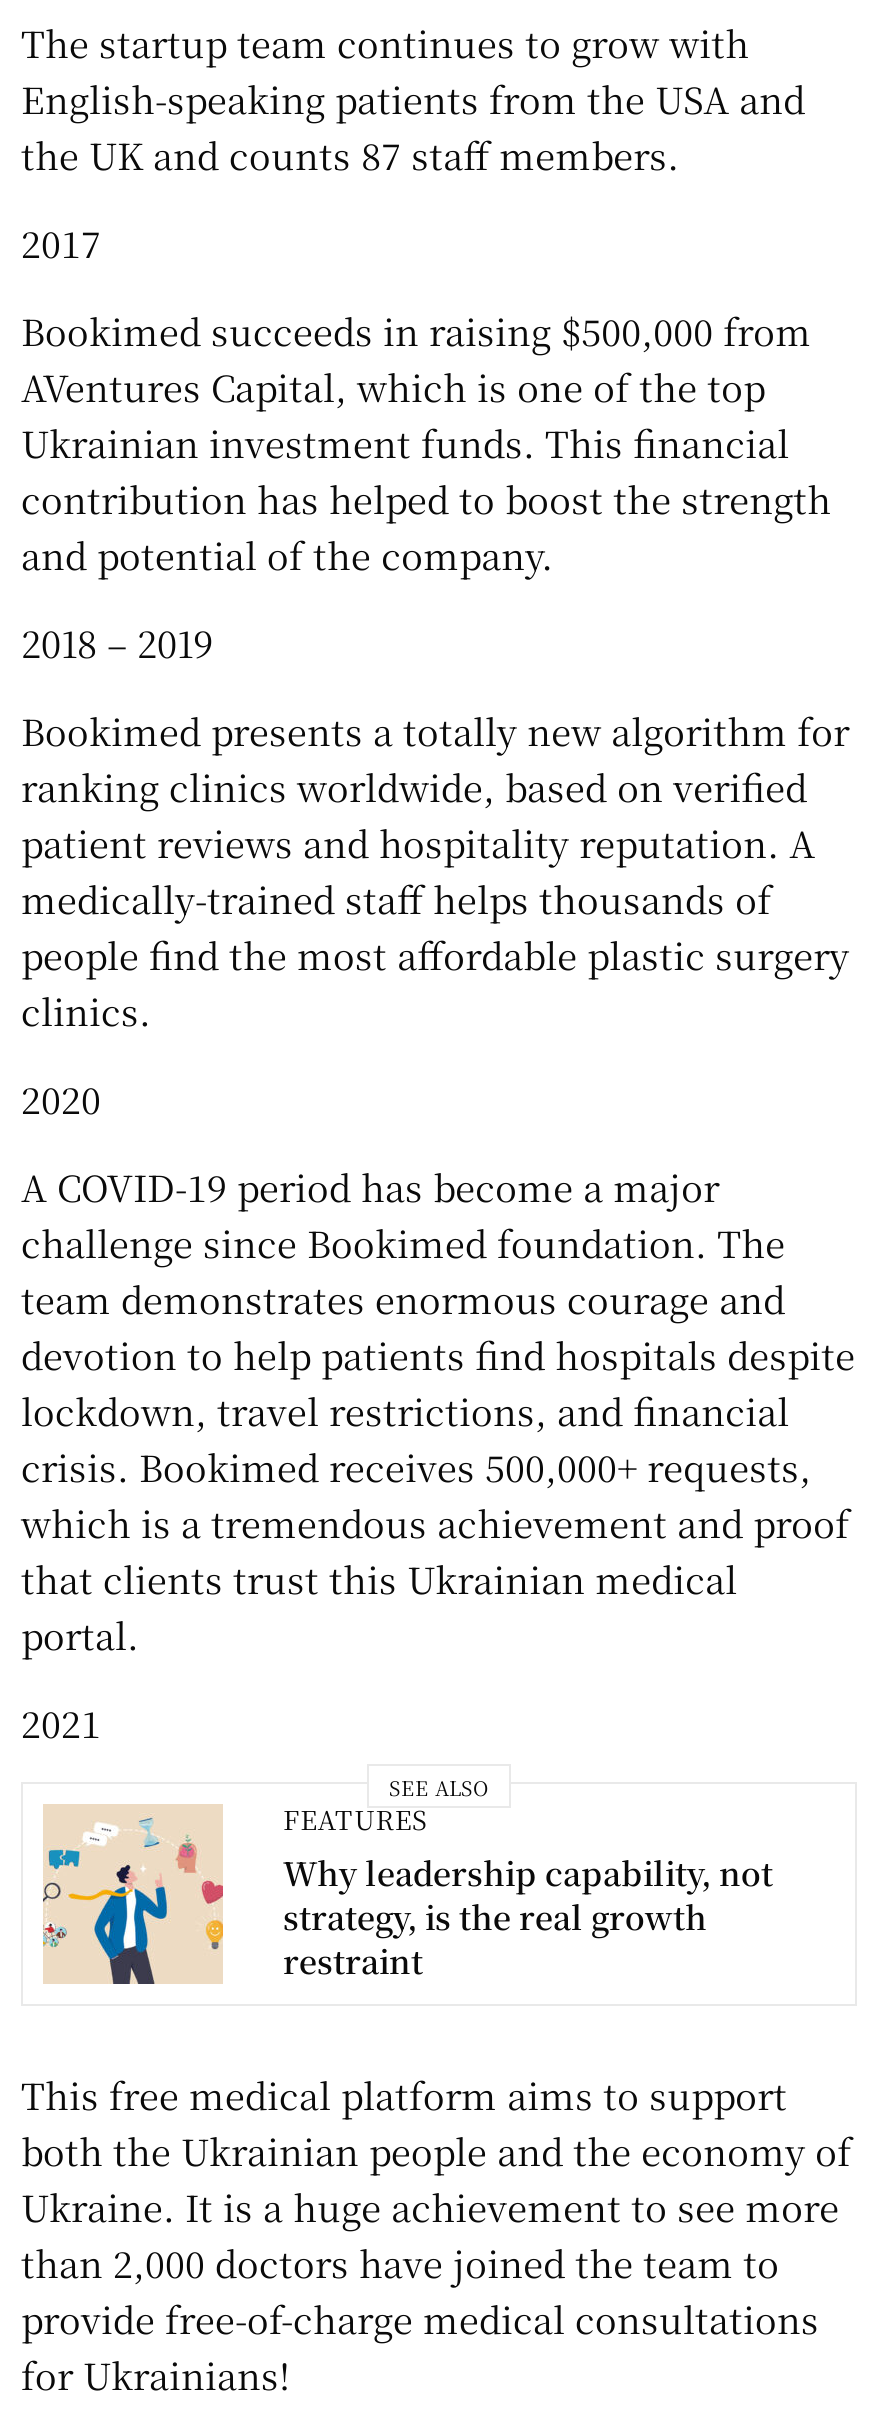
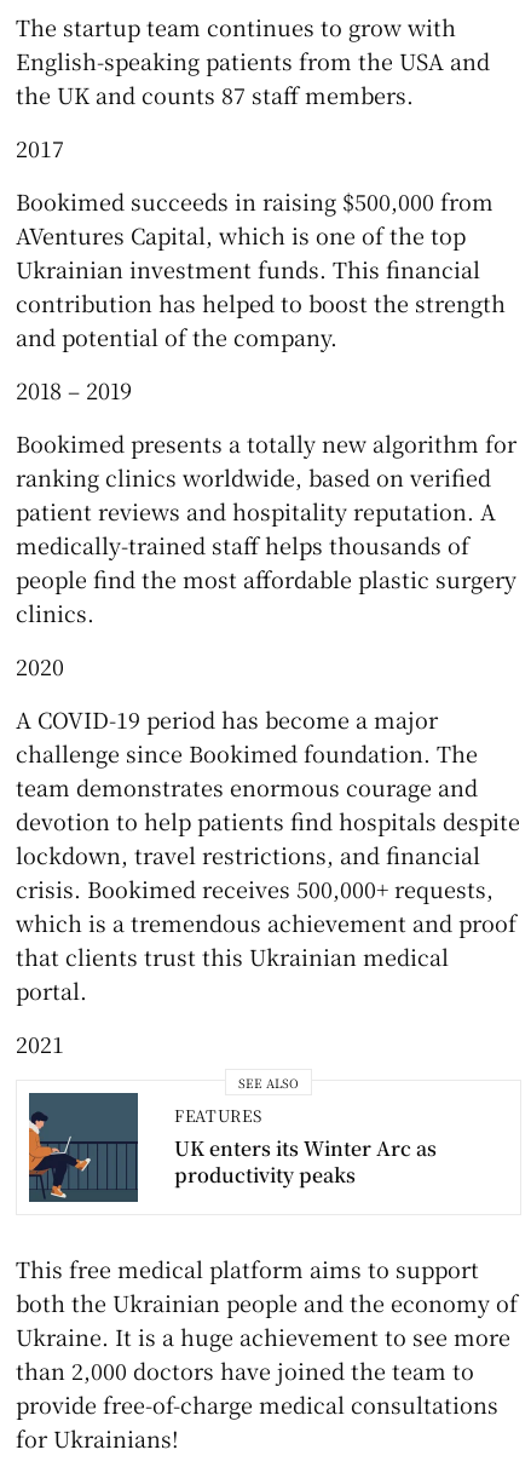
[41,1804,773,1986] [image] | Why leadership capability, not | strategy, is the real growth | restraint -> [28,1092,437,1203] [image] | UK enters its Winter Arc as | productivity peaks

